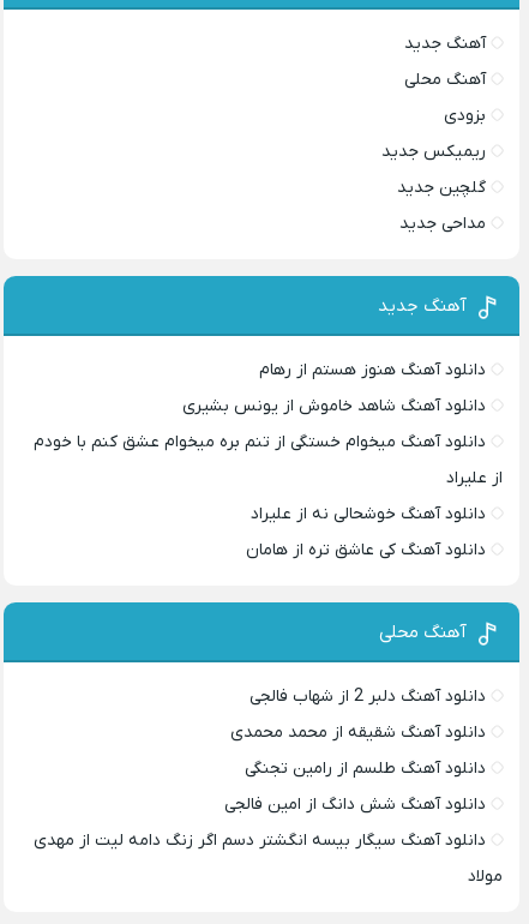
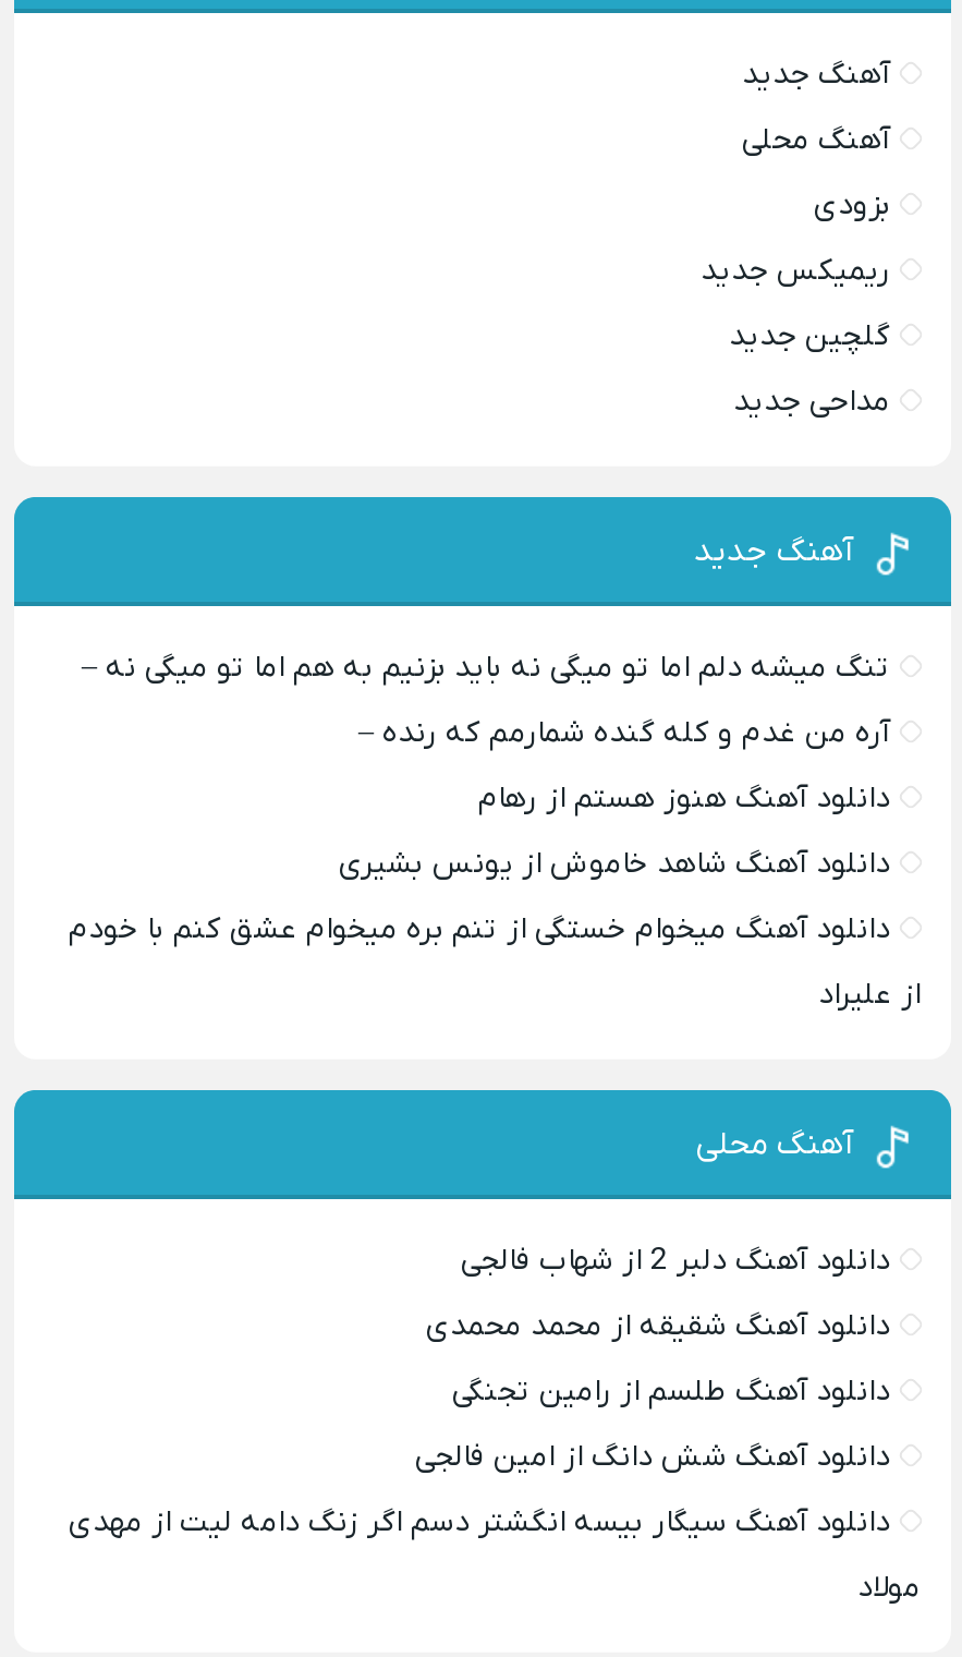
none -> [82,647,890,754] تنگ میشه دلم اما تو میگی نه باید بزنیم به هم اما تو میگی نه – | آره من غدم و کله گنده شمارمم که رنده –
moved [34,359,503,489] -> [69,778,921,1016]: دانلود آهنگ هنوز هستم از رهام | دانلود آهنگ شاهد خاموش از یونس بشیری | دانلود آهنگ میخوام خستگی از تنم بره میخوام عشق کنم با خودم | از علیراد
[246,503,486,561] دانلود آهنگ خوشحالی نه از علیراد | دانلود آهنگ کی عاشق تره از هامان -> none

